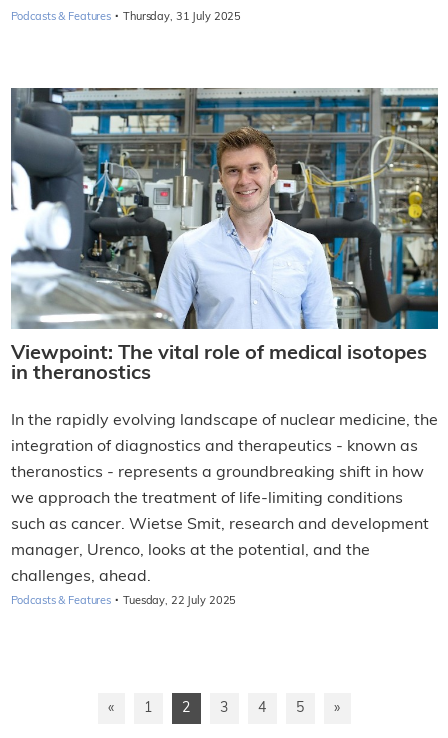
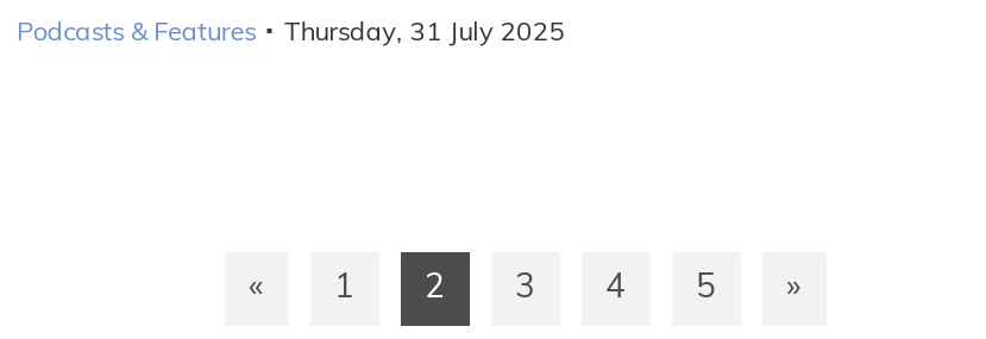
[10,87,439,608] [image] | Viewpoint: The vital role of medical isotopes | in theranostics | In the rapidly evolving landscape of nuclear medicine, the | integration of diagnostics and therapeutics - known as | theranostics - represents a groundbreaking shift in how | we approach the treatment of life-limiting conditions | such as cancer. Wietse Smit, research and development | manager, Urenco, looks at the potential, and the | challenges, ahead. | Podcasts & Features · Tuesday, 22 July 2025 -> none

